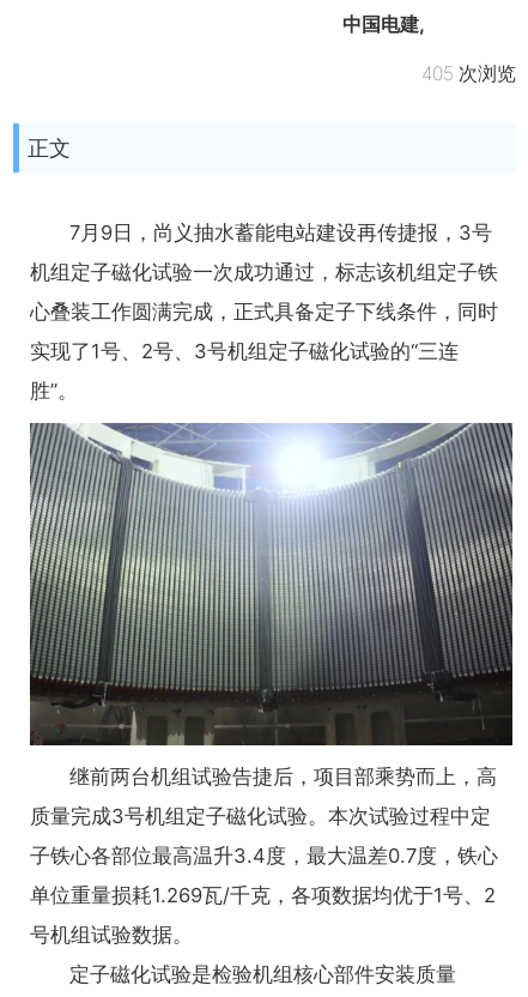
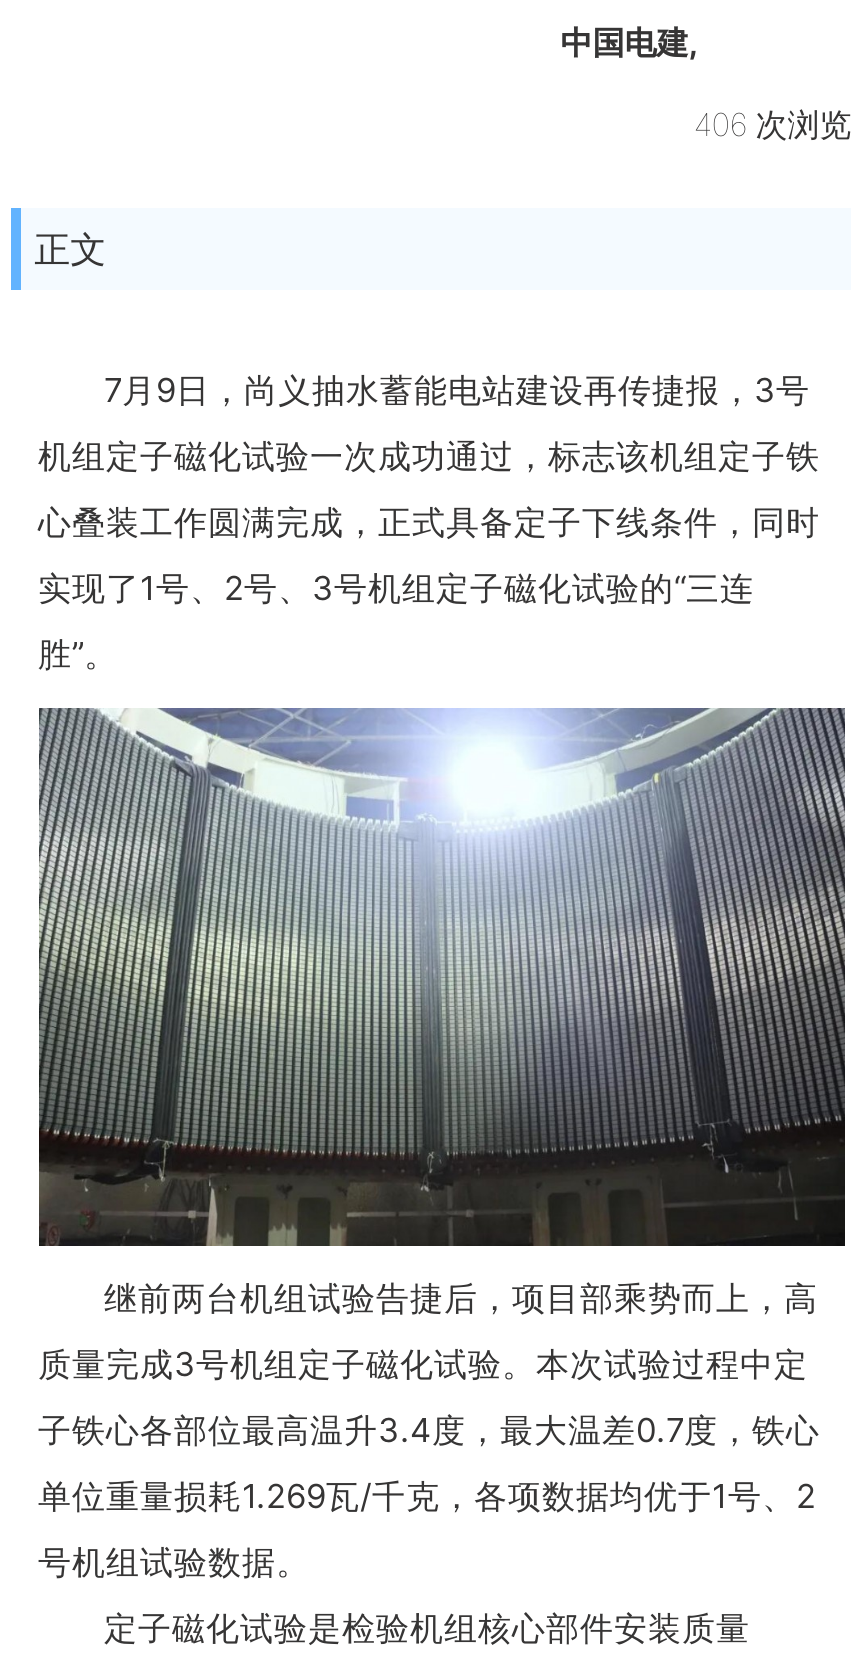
[422,62,516,85] 405 次浏览 -> [693,106,851,144] 406 次浏览

